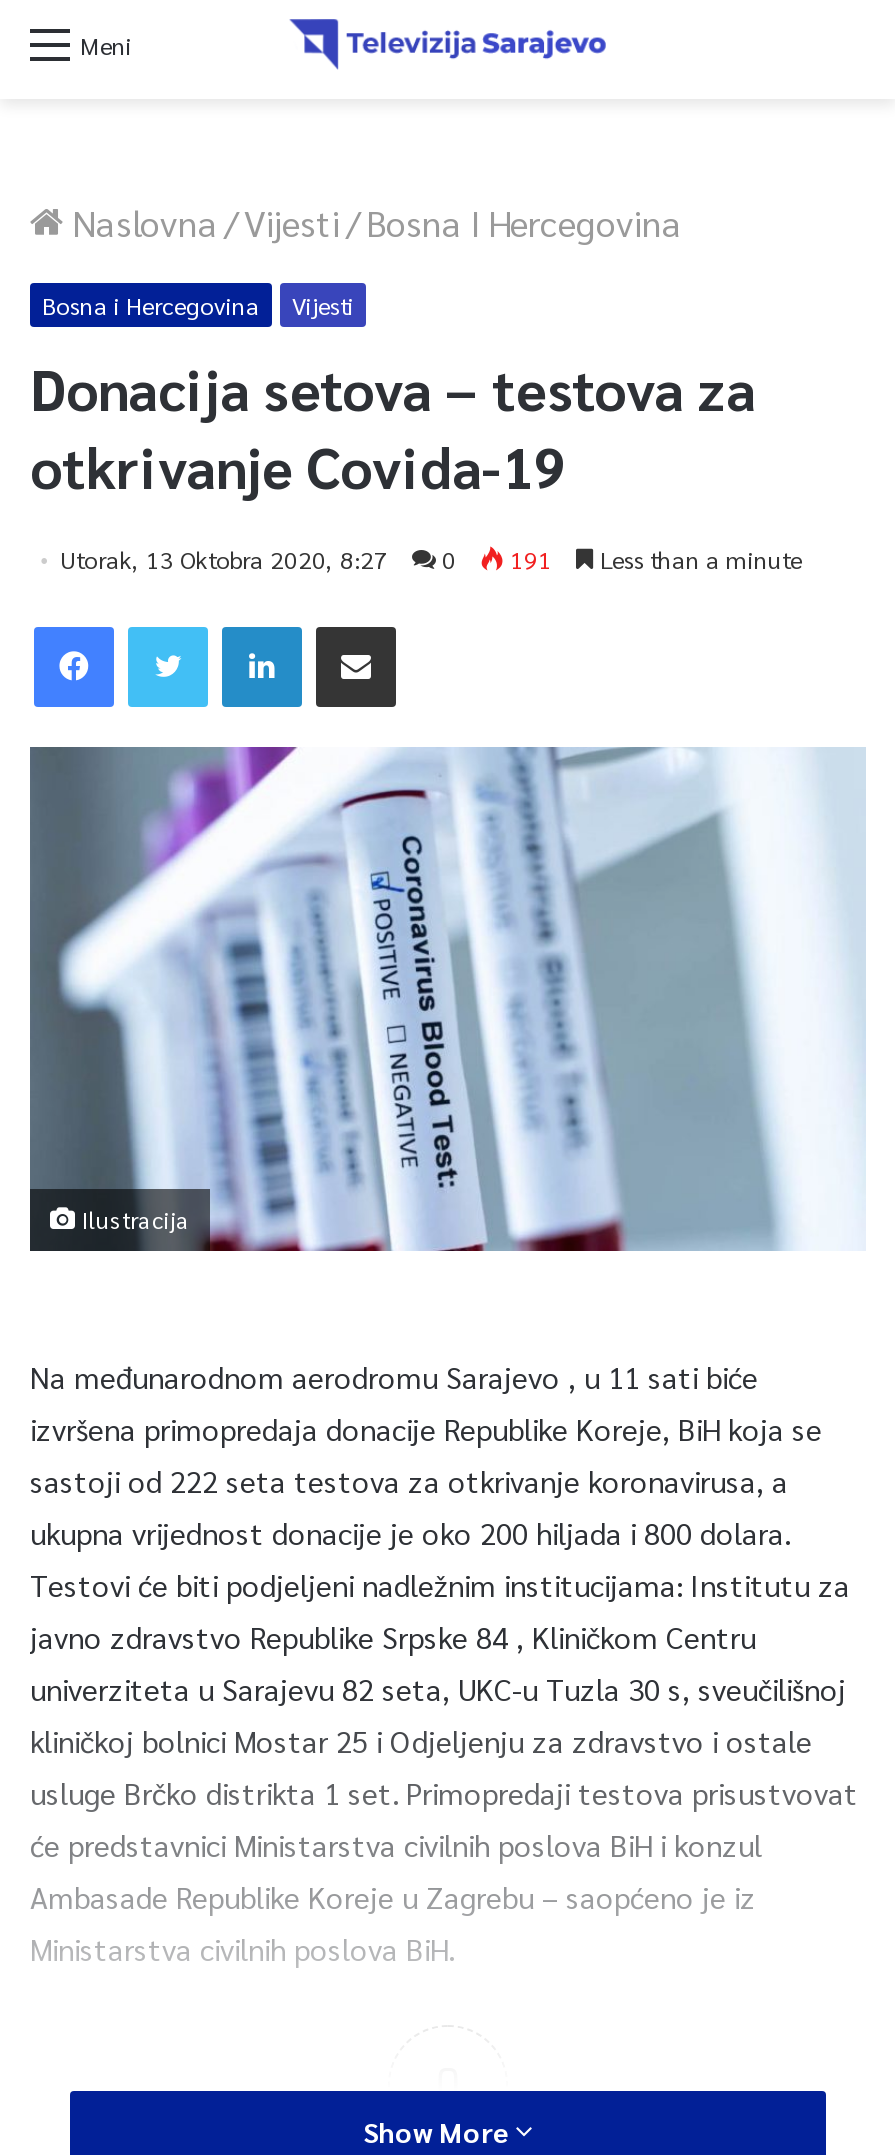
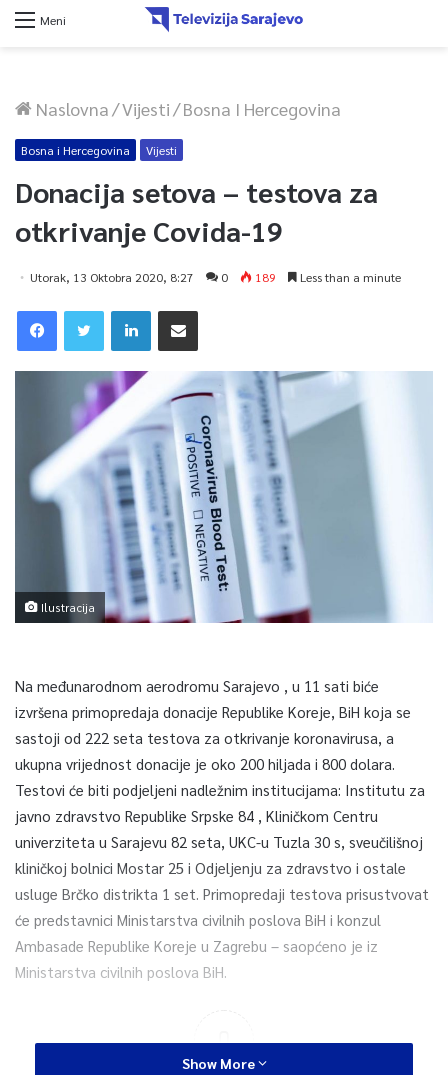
[60,542,802,574] Utorak, 13 Oktobra 2020, 8:27 0 191 Less than a minute -> [30,269,401,285] Utorak, 13 Oktobra 2020, 8:27 0 189 Less than a minute

